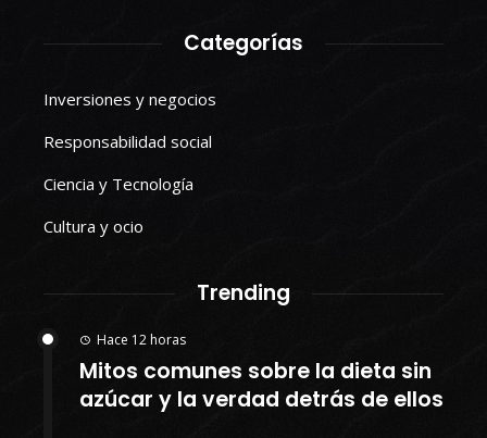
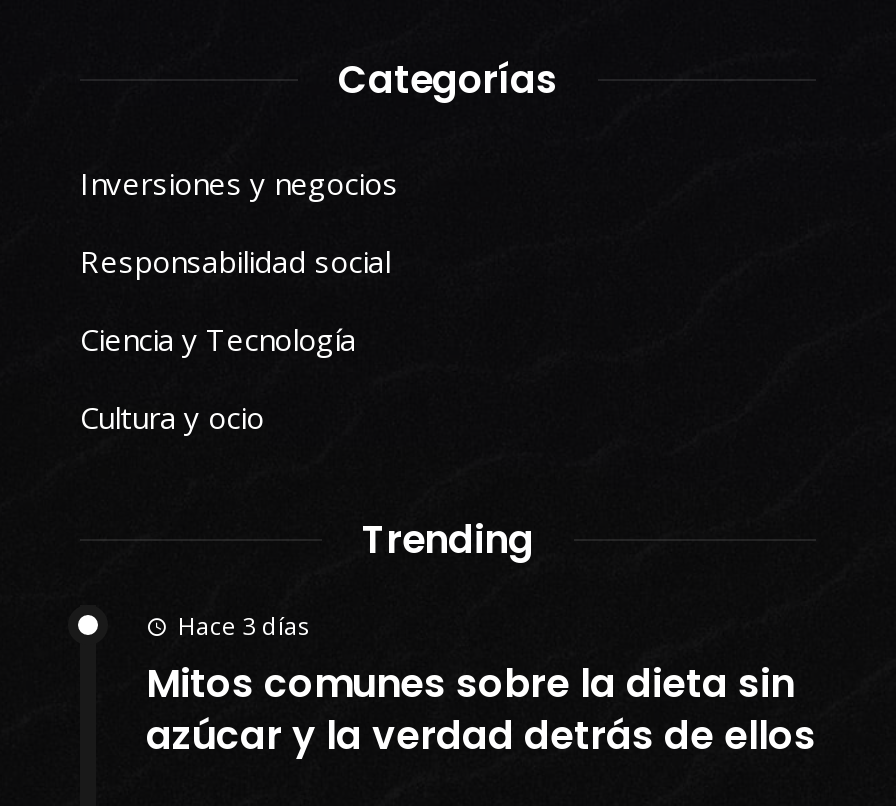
[97,331,186,349] Hace 12 horas -> [178,609,310,643] Hace 3 días

